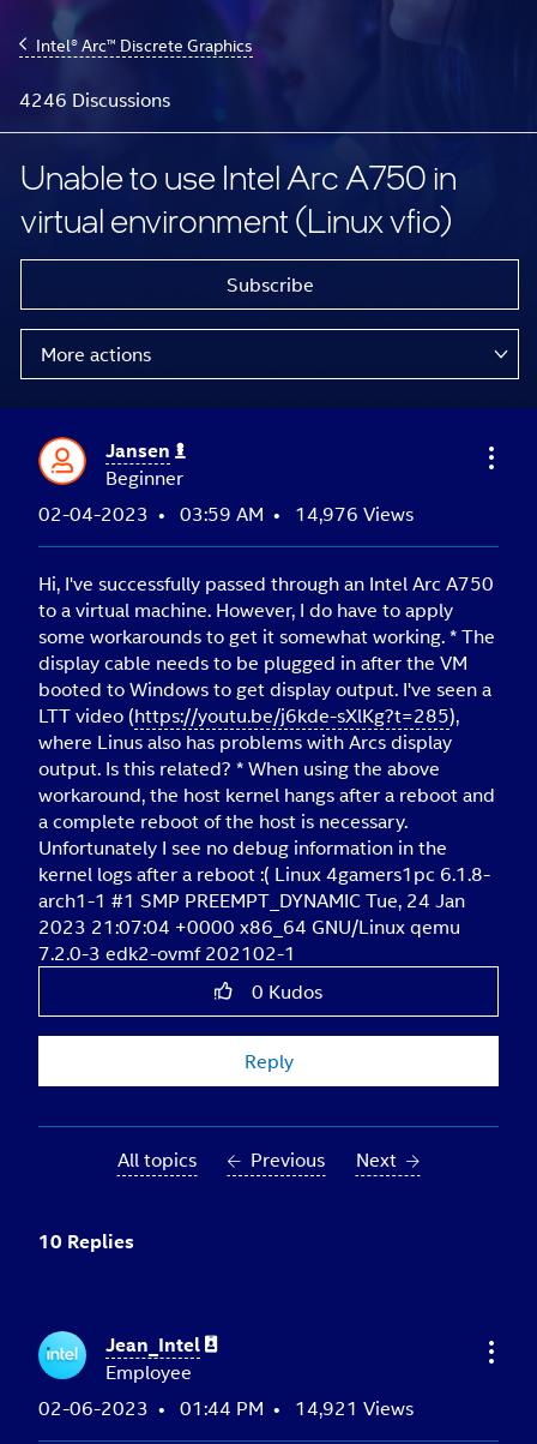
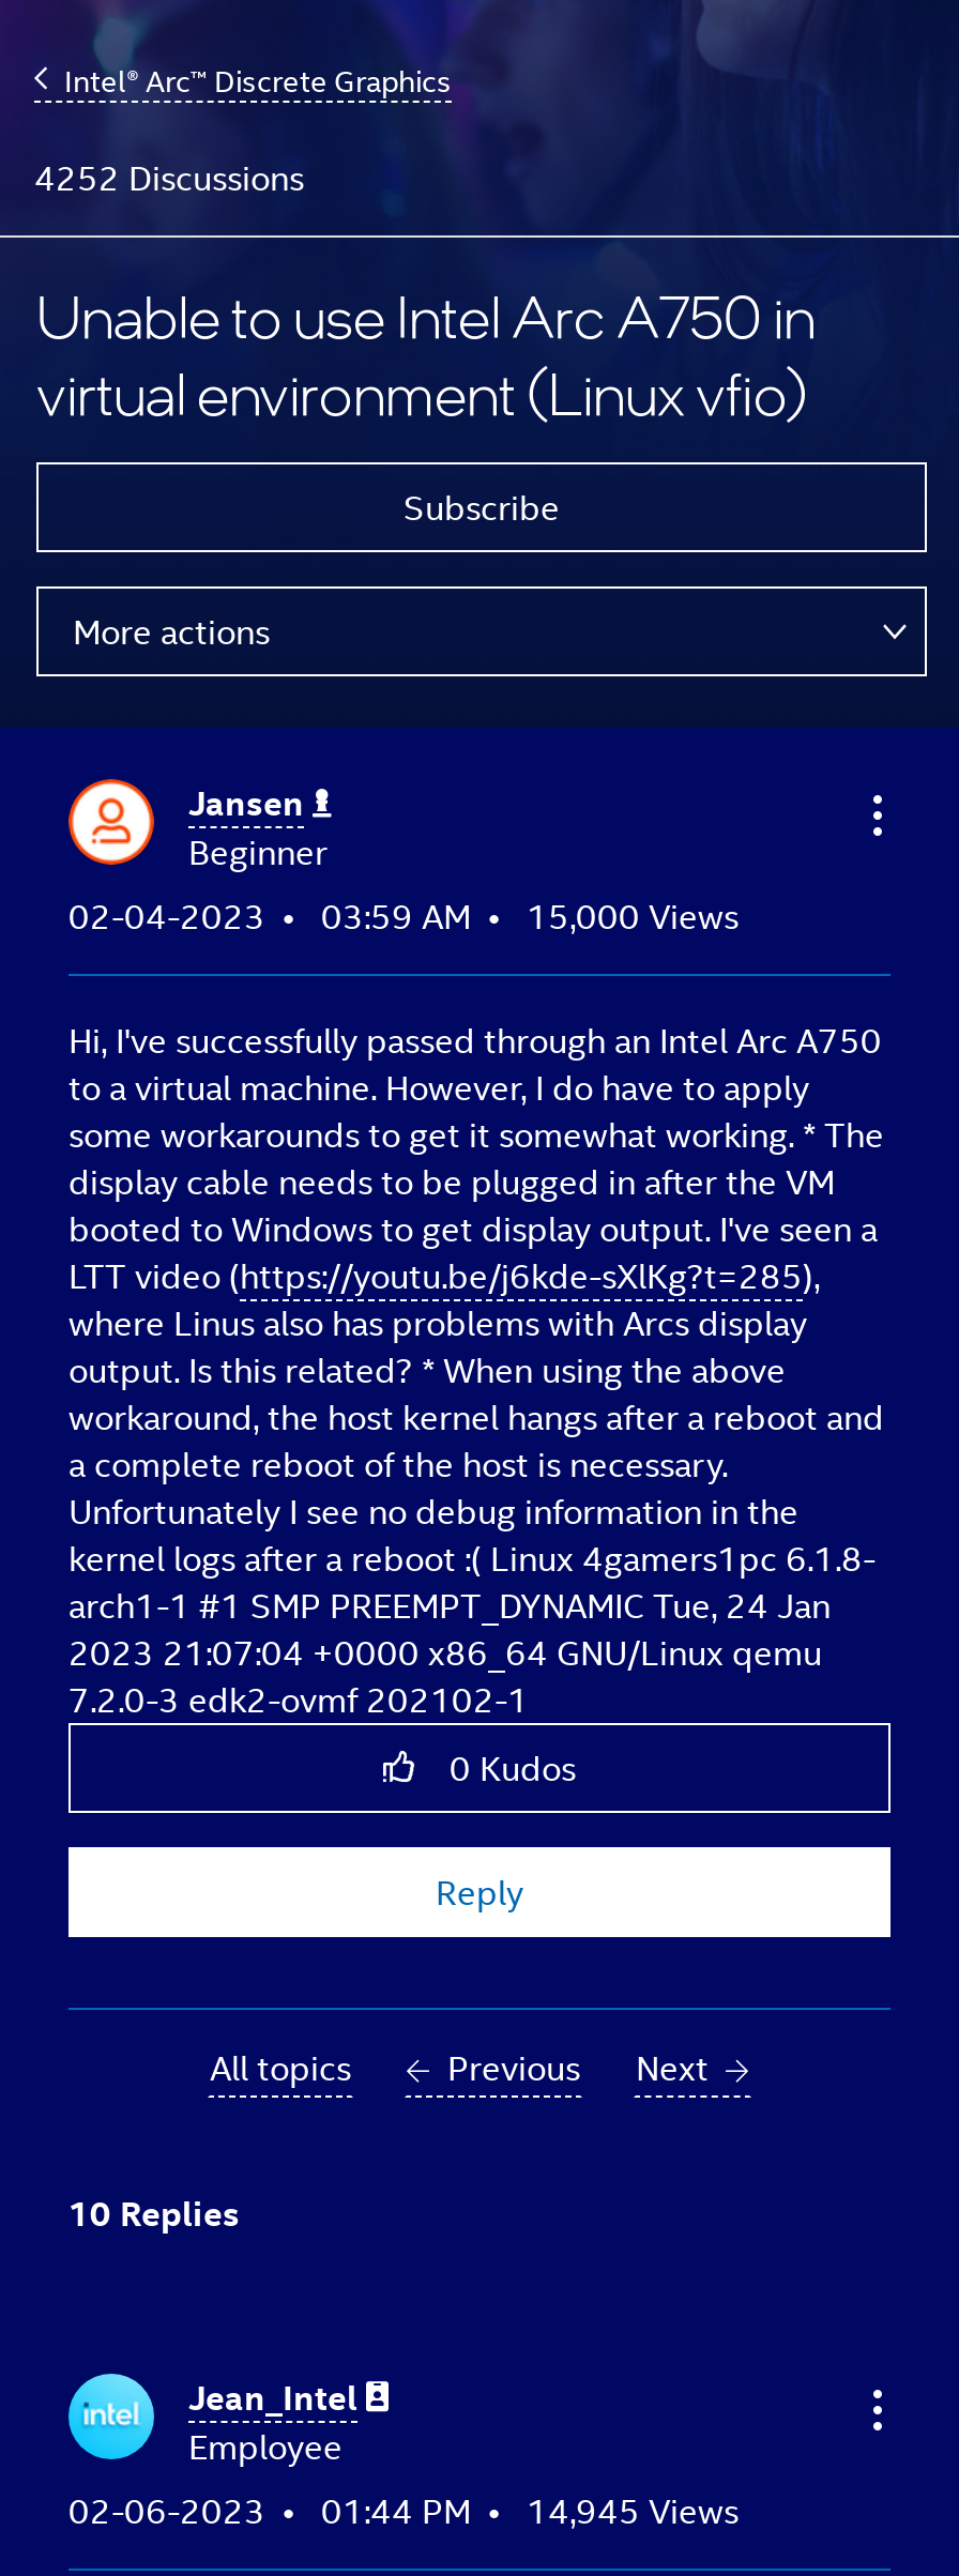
[19,85,170,113] 4246 Discussions -> [34,152,304,201] 4252 Discussions
[38,499,414,527] 02-04-2023 03:59 AM 14,976 Views -> [68,890,739,940] 02-04-2023 03:59 AM 15,000 Views
[38,1394,414,1421] 02-06-2023 01:44 PM 14,921 Views -> [68,2485,739,2534] 02-06-2023 01:44 PM 14,945 Views

